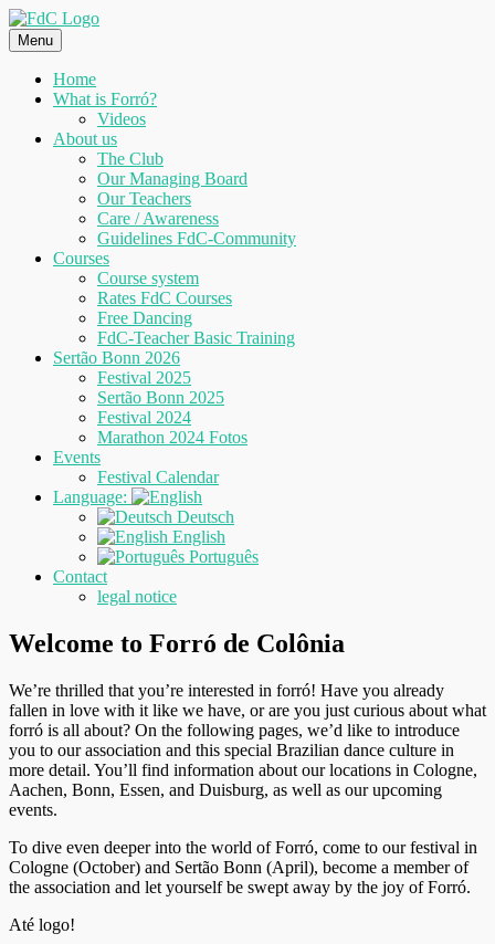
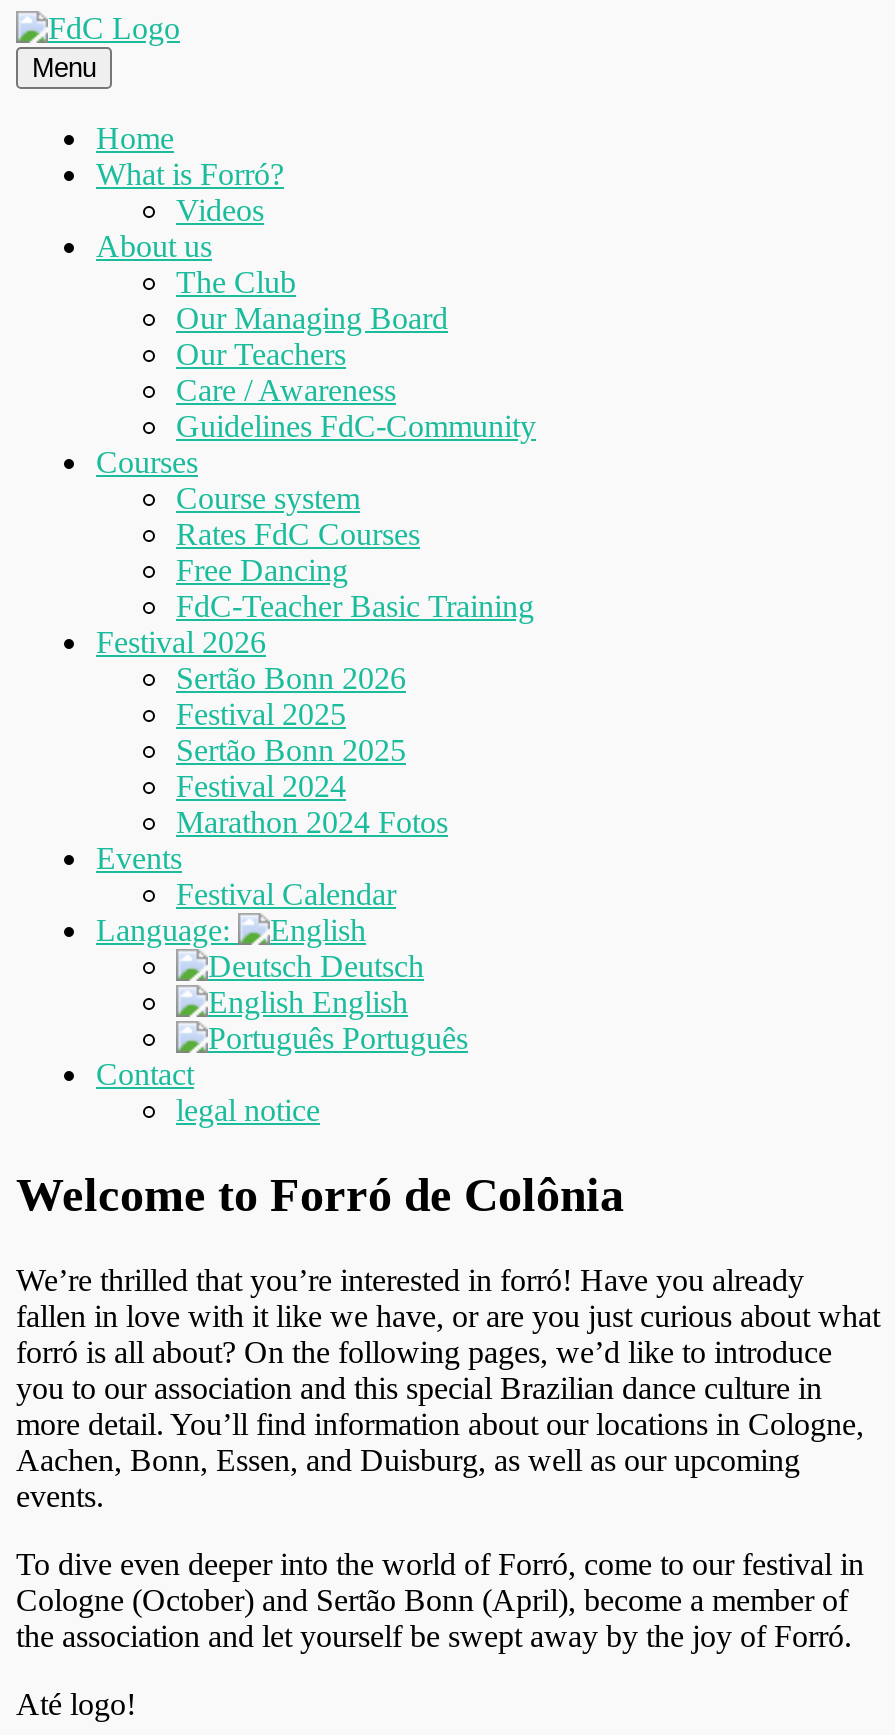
none -> [96,625,266,659] Festival 2026

